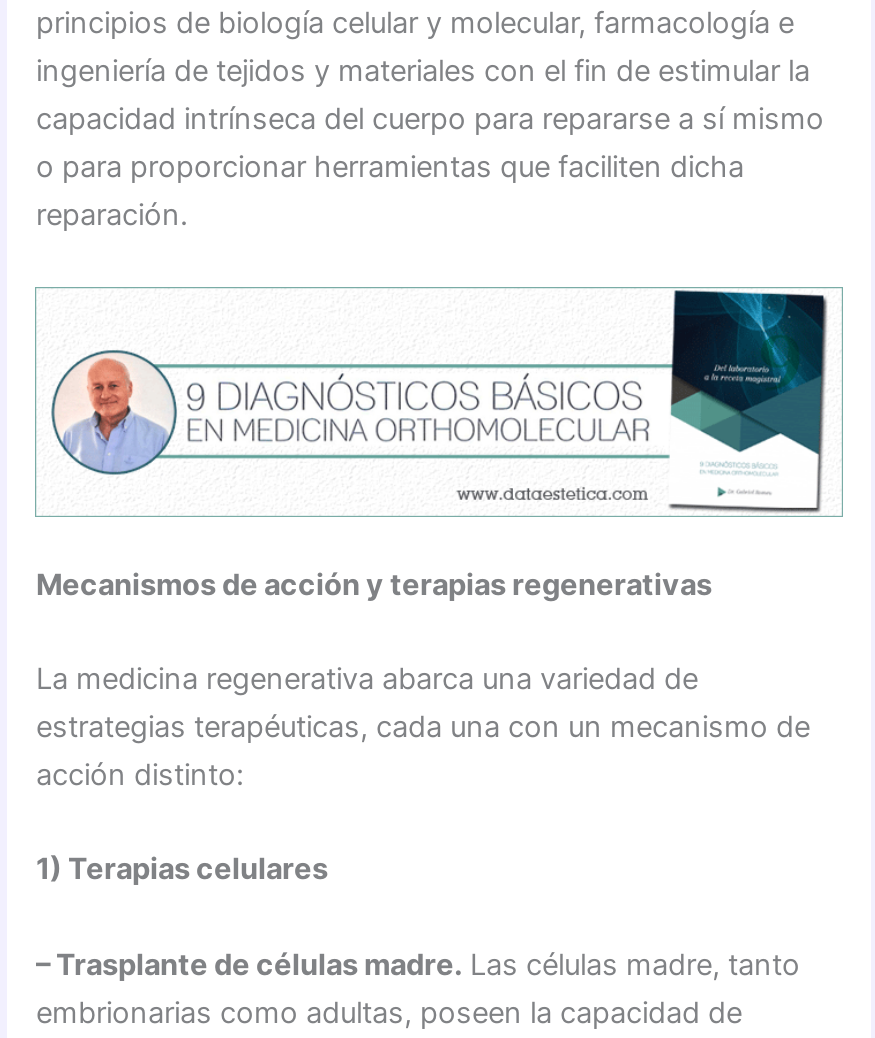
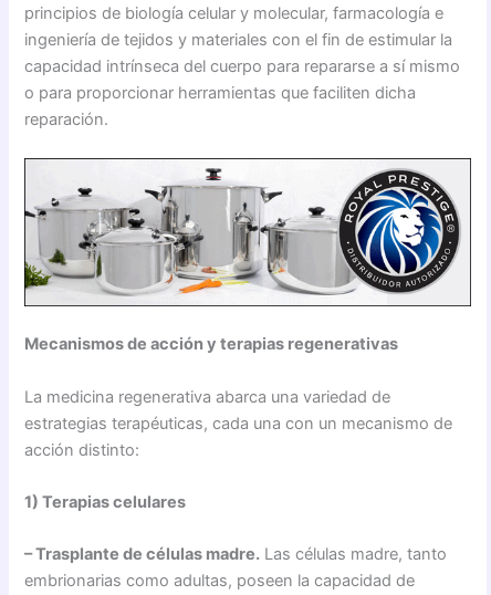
[35,286,827,516] [image] -> [23,157,472,307] [image]

